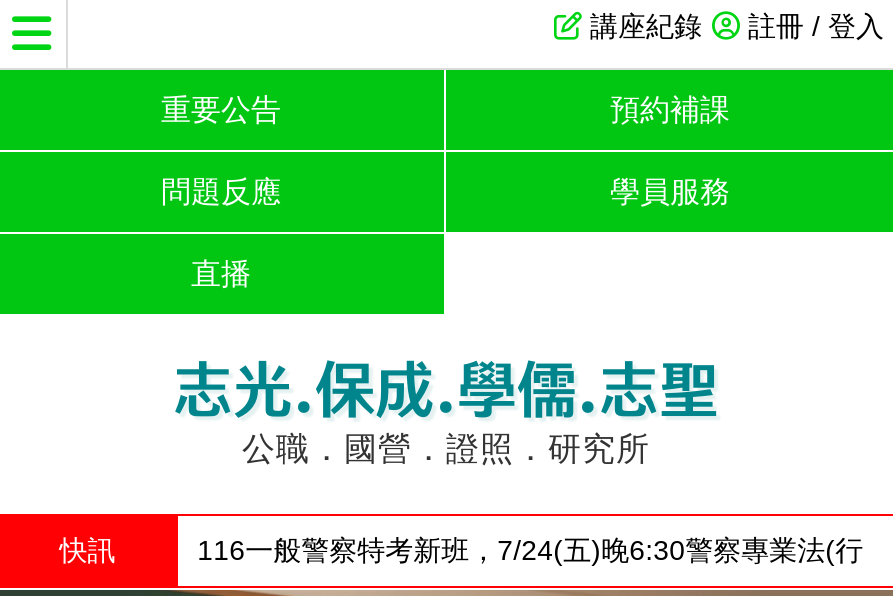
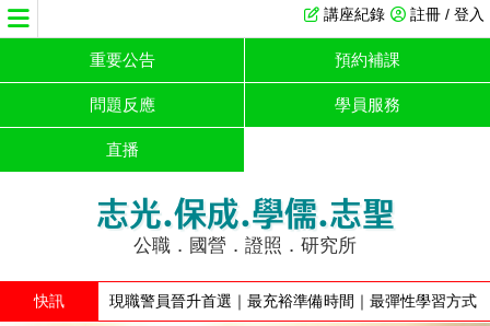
[197,534,863,566] 116一般警察特考新班，7/24(五)晚6:30警察專業法(行 -> [109,292,476,310] 現職警員晉升首選｜最充裕準備時間｜最彈性學習方式

